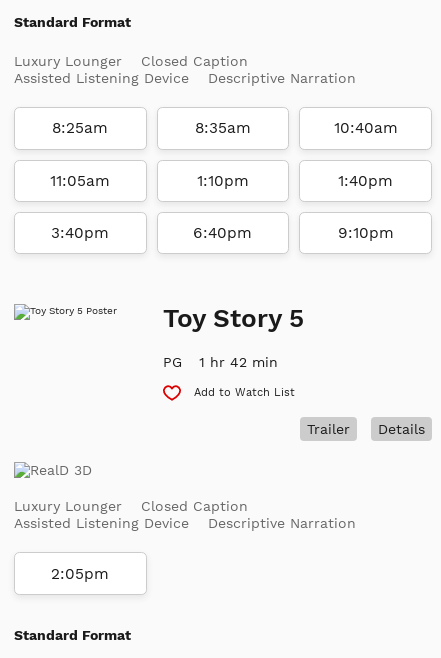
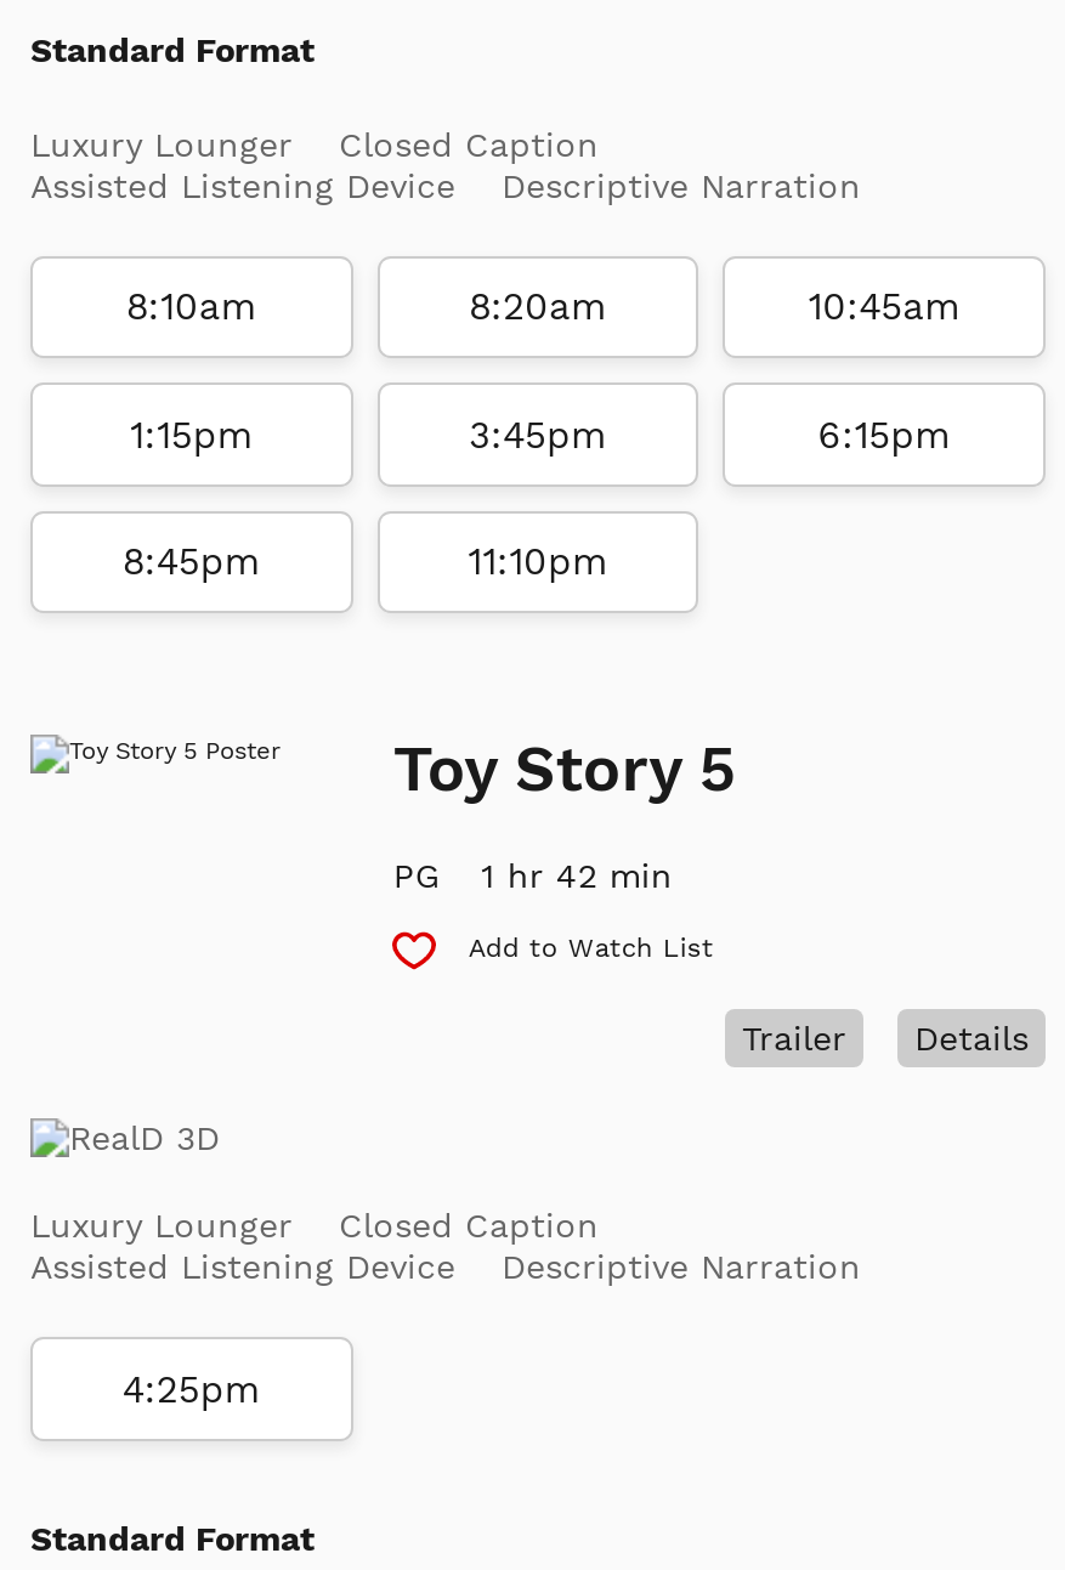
[52,119,398,137] 8:25am | 8:35am | 10:40am -> [126,286,961,330] 8:10am | 8:20am | 10:45am
[50,172,393,190] 11:05am | 1:10pm | 1:40pm -> [129,413,951,457] 1:15pm | 3:45pm | 6:15pm
[51,224,394,242] 3:40pm | 6:40pm | 9:10pm -> [122,541,608,585] 8:45pm | 11:10pm
[51,565,109,583] 2:05pm -> [122,1368,261,1411] 4:25pm

